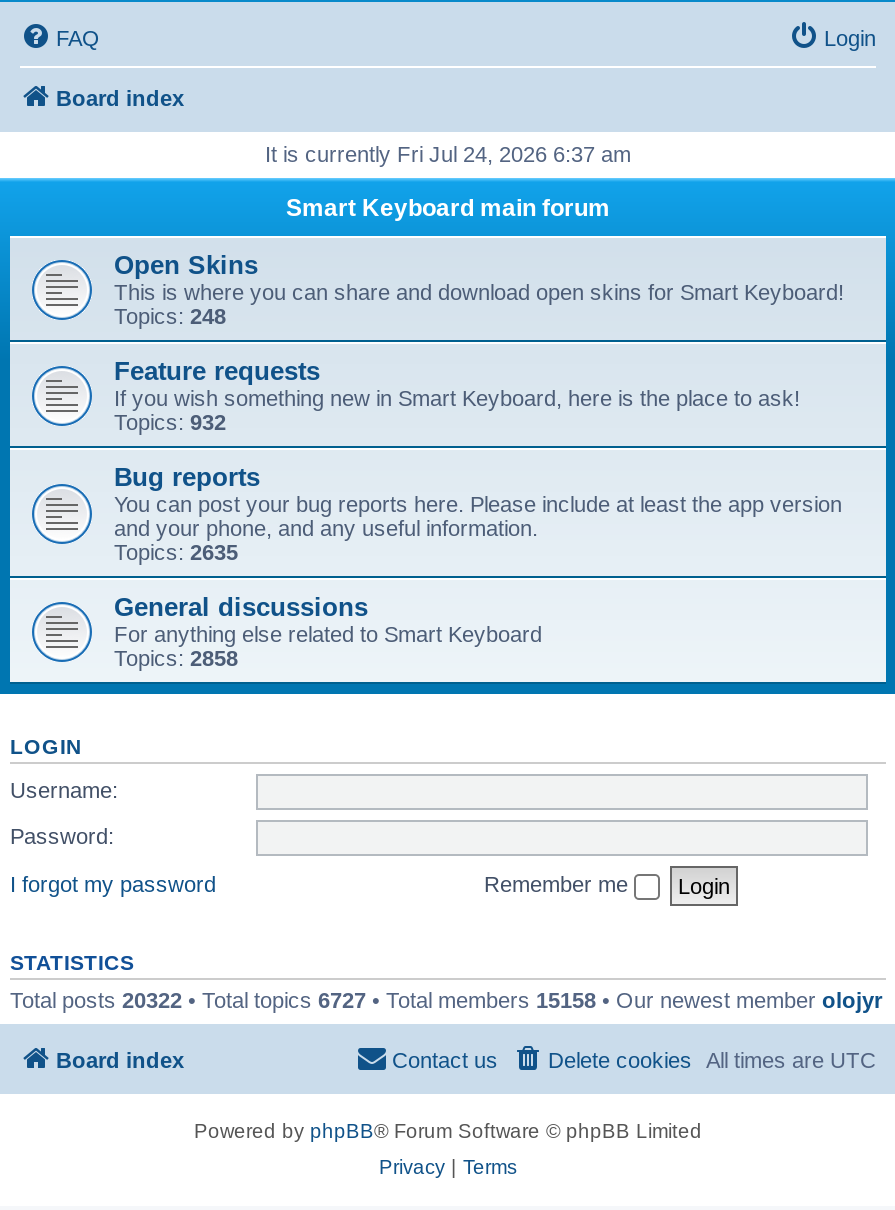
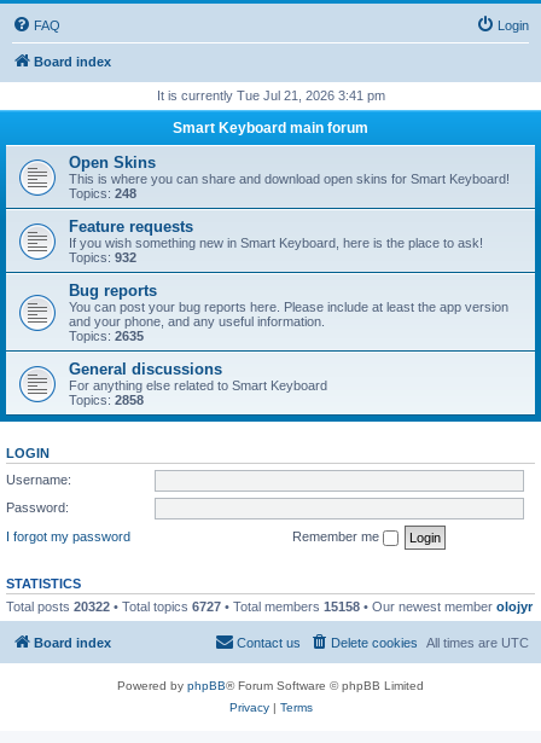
[265,142,631,166] It is currently Fri Jul 24, 2026 6:37 am -> [156,88,385,103] It is currently Tue Jul 21, 2026 3:41 pm

